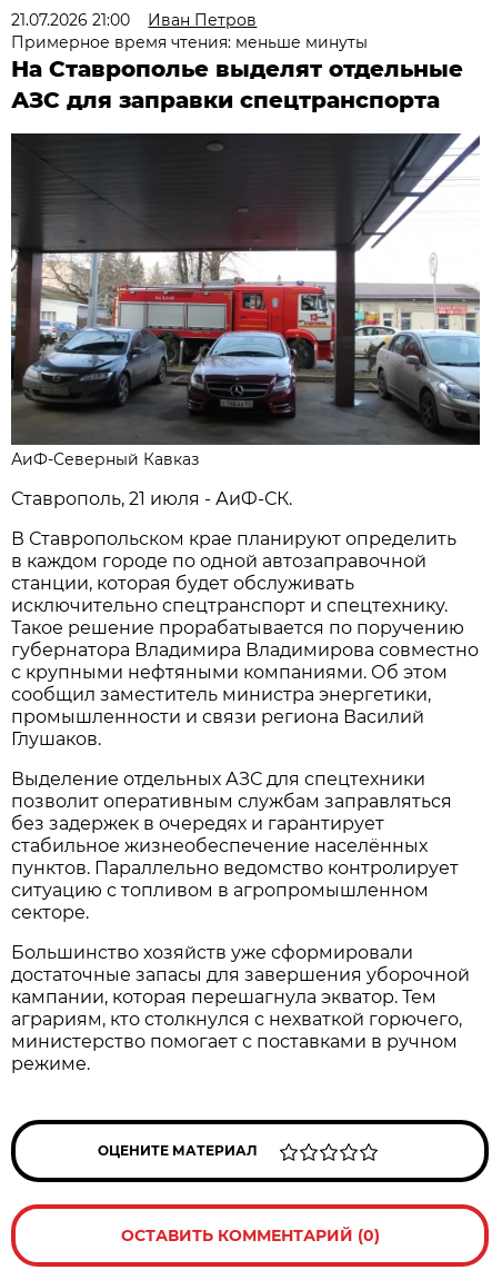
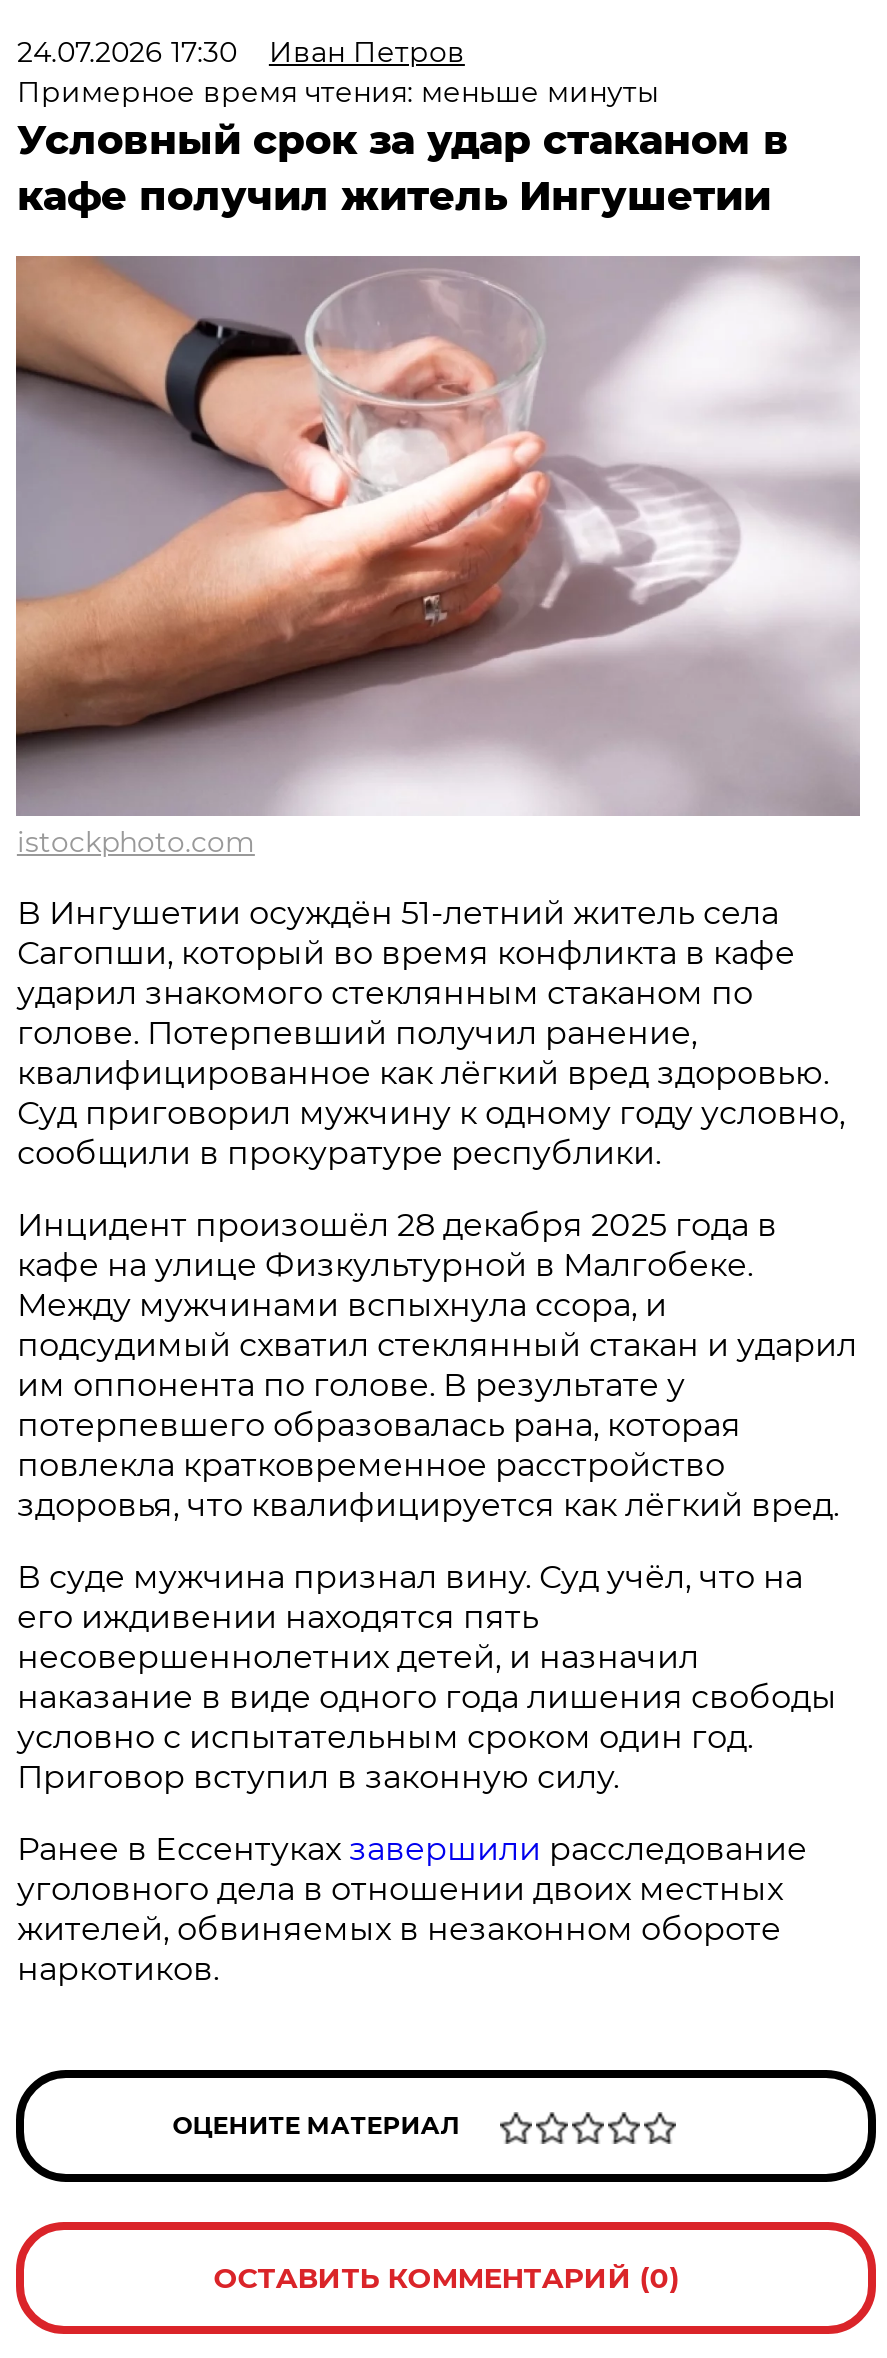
[12,10,257,30] 21.07.2026 21:00 Иван Петров -> [17,34,465,70] 24.07.2026 17:30 Иван Петров
[12,55,464,113] На Ставрополье выделят отдельные | АЗС для заправки спецтранспорта -> [17,116,789,220] Условный срок за удар стаканом в | кафе получил житель Ингушетии
[10,132,480,469] [image] | АиФ-Северный Кавказ -> [14,256,860,860] [image] | istockphoto.com
[12,488,293,509] Ставрополь, 21 июля - АиФ-СК. -> [17,894,845,1172] В Ингушетии осуждён 51-летний житель села | Сагопши, который во время конфликта в кафе | ударил знакомого стеклянным стаканом по | голове. Потерпевший получил ранение, | квалифицированное как лёгкий вред здоровью. | Суд приговорил мужчину к одному году условно, | сообщили в прокуратуре республики.
[12,528,479,749] В Ставропольском крае планируют определить | в каждом городе по одной автозаправочной | станции, которая будет обслуживать | исключительно спецтранспорт и спецтехнику. | Такое решение прорабатывается по поручению | губернатора Владимира Владимирова совместно | с крупными нефтяными компаниями. Об этом | сообщил заместитель министра энергетики, | промышленности и связи региона Василий | Глушаков. -> [17,1206,857,1524] Инцидент произошёл 28 декабря 2025 года в | кафе на улице Физкультурной в Малгобеке. | Между мужчинами вспыхнула ссора, и | подсудимый схватил стеклянный стакан и ударил | им оппонента по голове. В результате у | потерпевшего образовалась рана, которая | повлекла кратковременное расстройство | здоровья, что квалифицируется как лёгкий вред.
[12,768,459,923] Выделение отдельных АЗС для спецтехники | позволит оперативным службам заправляться | без задержек в очередях и гарантирует | стабильное жизнеобеспечение населённых | пунктов. Параллельно ведомство контролирует | ситуацию с топливом в агропромышленном | секторе. -> [17,1558,837,1796] В суде мужчина признал вину. Суд учёл, что на | его иждивении находятся пять | несовершеннолетних детей, и назначил | наказание в виде одного года лишения свободы | условно с испытательным сроком один год. | Приговор вступил в законную силу.
[12,942,470,1074] Большинство хозяйств уже сформировали | достаточные запасы для завершения уборочной | кампании, которая перешагнула экватор. Тем | аграриям, кто столкнулся с нехваткой горючего, | министерство помогает с поставками в ручном | режиме. -> [17,1830,807,1988] Ранее в Ессентуках завершили расследование | уголовного дела в отношении двоих местных | жителей, обвиняемых в незаконном обороте | наркотиков.

